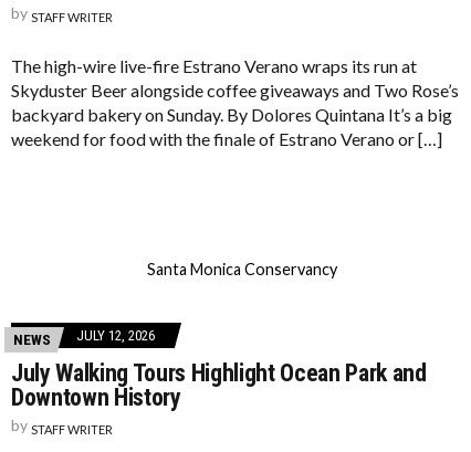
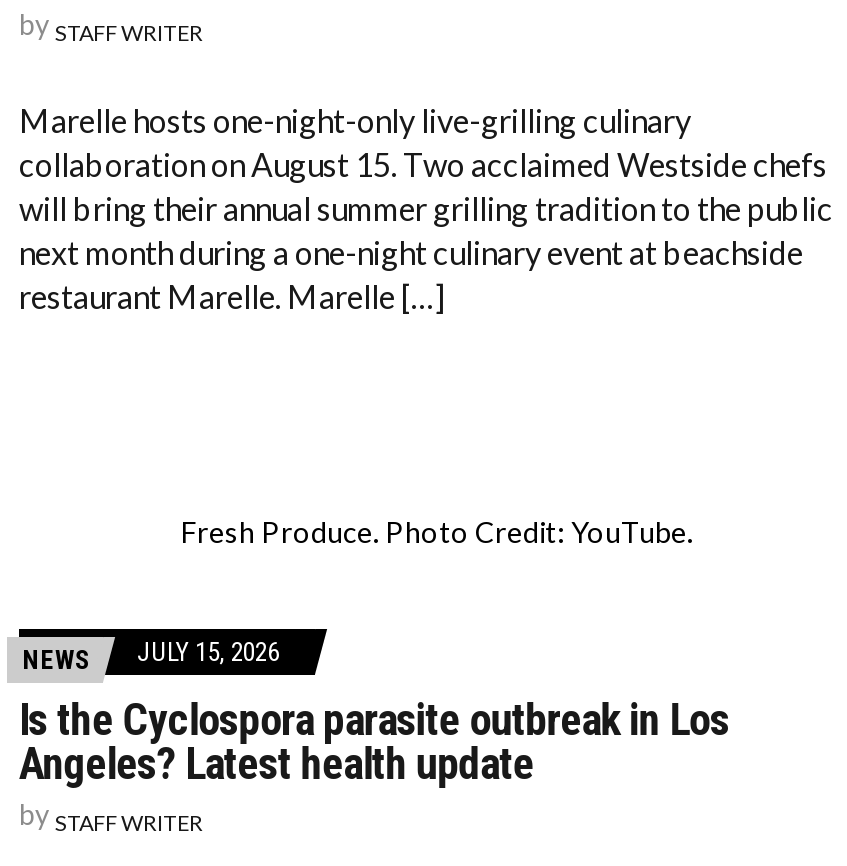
[11,55,459,149] The high-wire live-fire Estrano Verano wraps its run at | Skyduster Beer alongside coffee giveaways and Two Rose’s | backyard bakery on Sunday. By Dolores Quintana It’s a big | weekend for food with the finale of Estrano Verano or […] -> [19,100,833,314] Marelle hosts one-night-only live-grilling culinary | collaboration on August 15. Two acclaimed Westside chefs | will bring their annual summer grilling tradition to the public | next month during a one-night culinary event at beachside | restaurant Marelle. Marelle […]
[147,260,337,278] Santa Monica Conservancy -> [181,514,693,548] Fresh Produce. Photo Credit: YouTube.
[13,327,155,348] NEWS JULY 12, 2026 -> [23,636,279,674] NEWS JULY 15, 2026
[11,359,427,411] July Walking Tours Highlight Ocean Park and | Downtown History -> [19,694,729,788] Is the Cyclospora parasite outbreak in Los | Angeles? Latest health update

